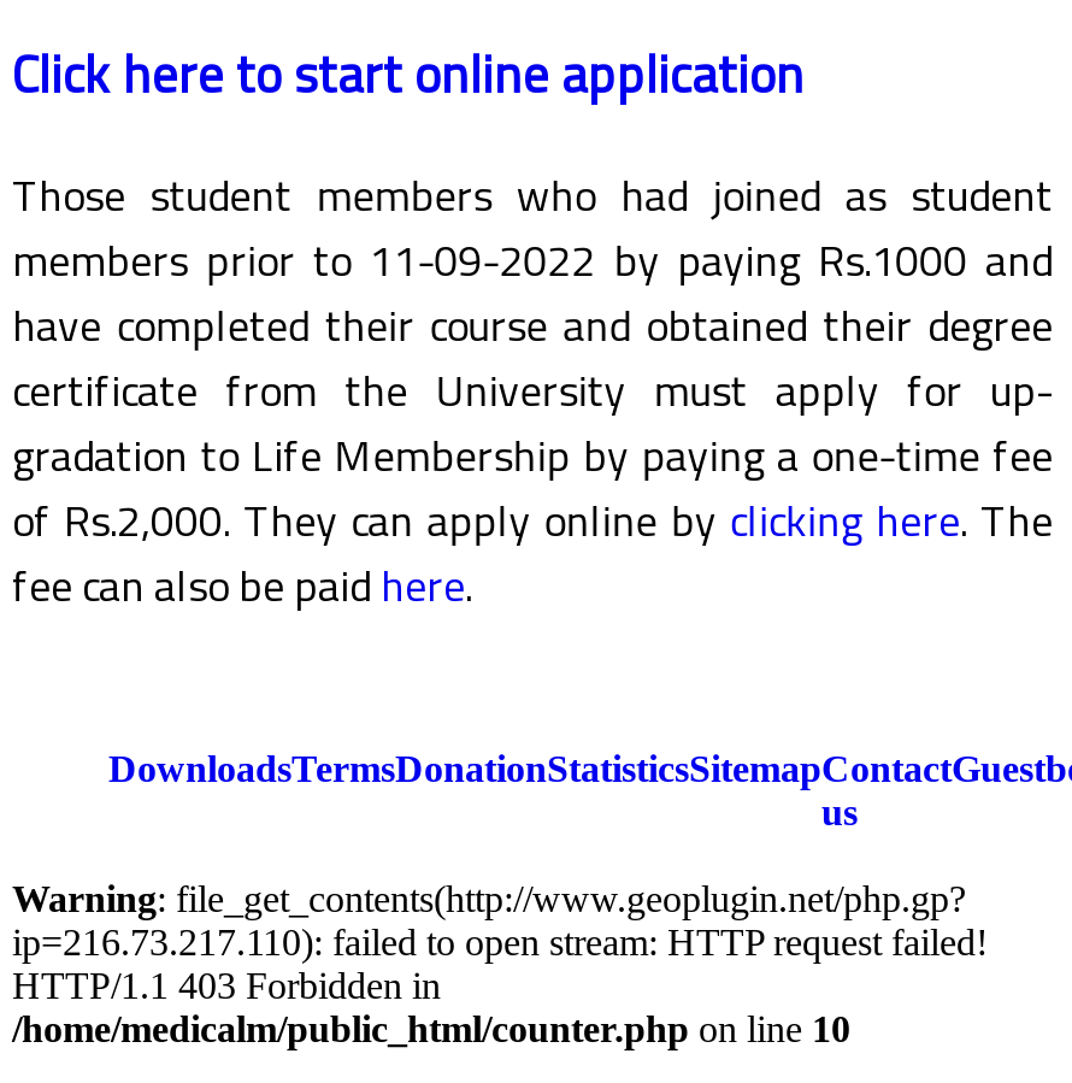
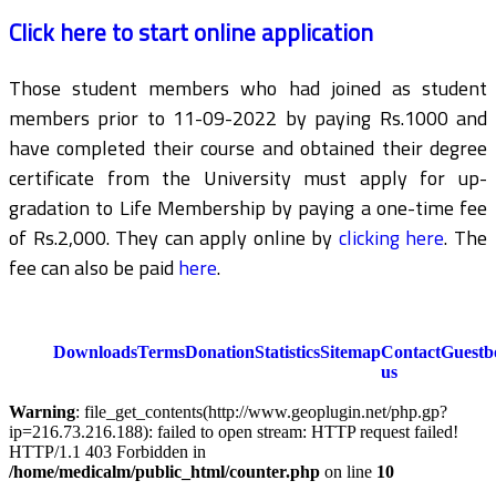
[12,923,988,963] ip=216.73.217.110): failed to open stream: HTTP request failed! -> [9,423,458,442] ip=216.73.216.188): failed to open stream: HTTP request failed!

